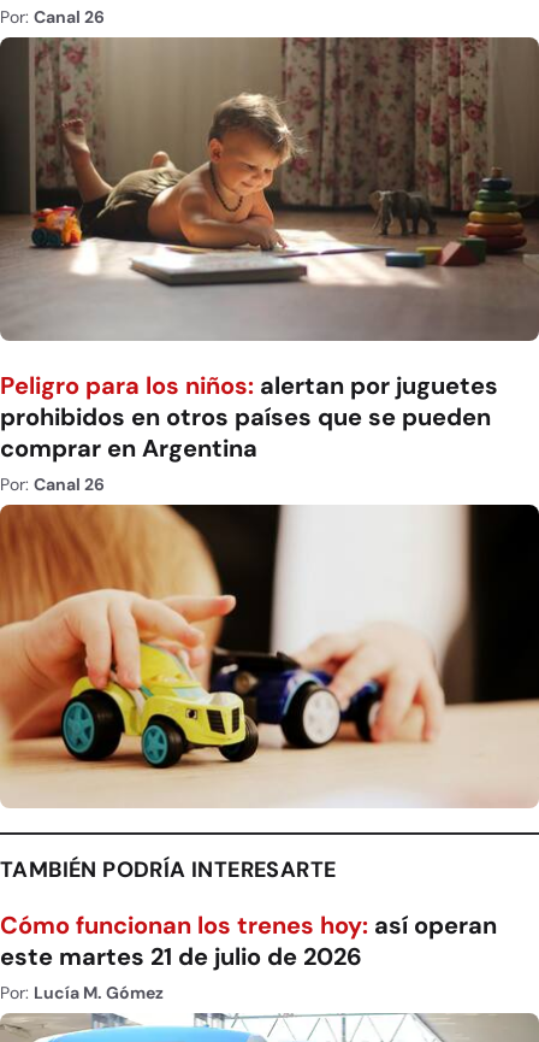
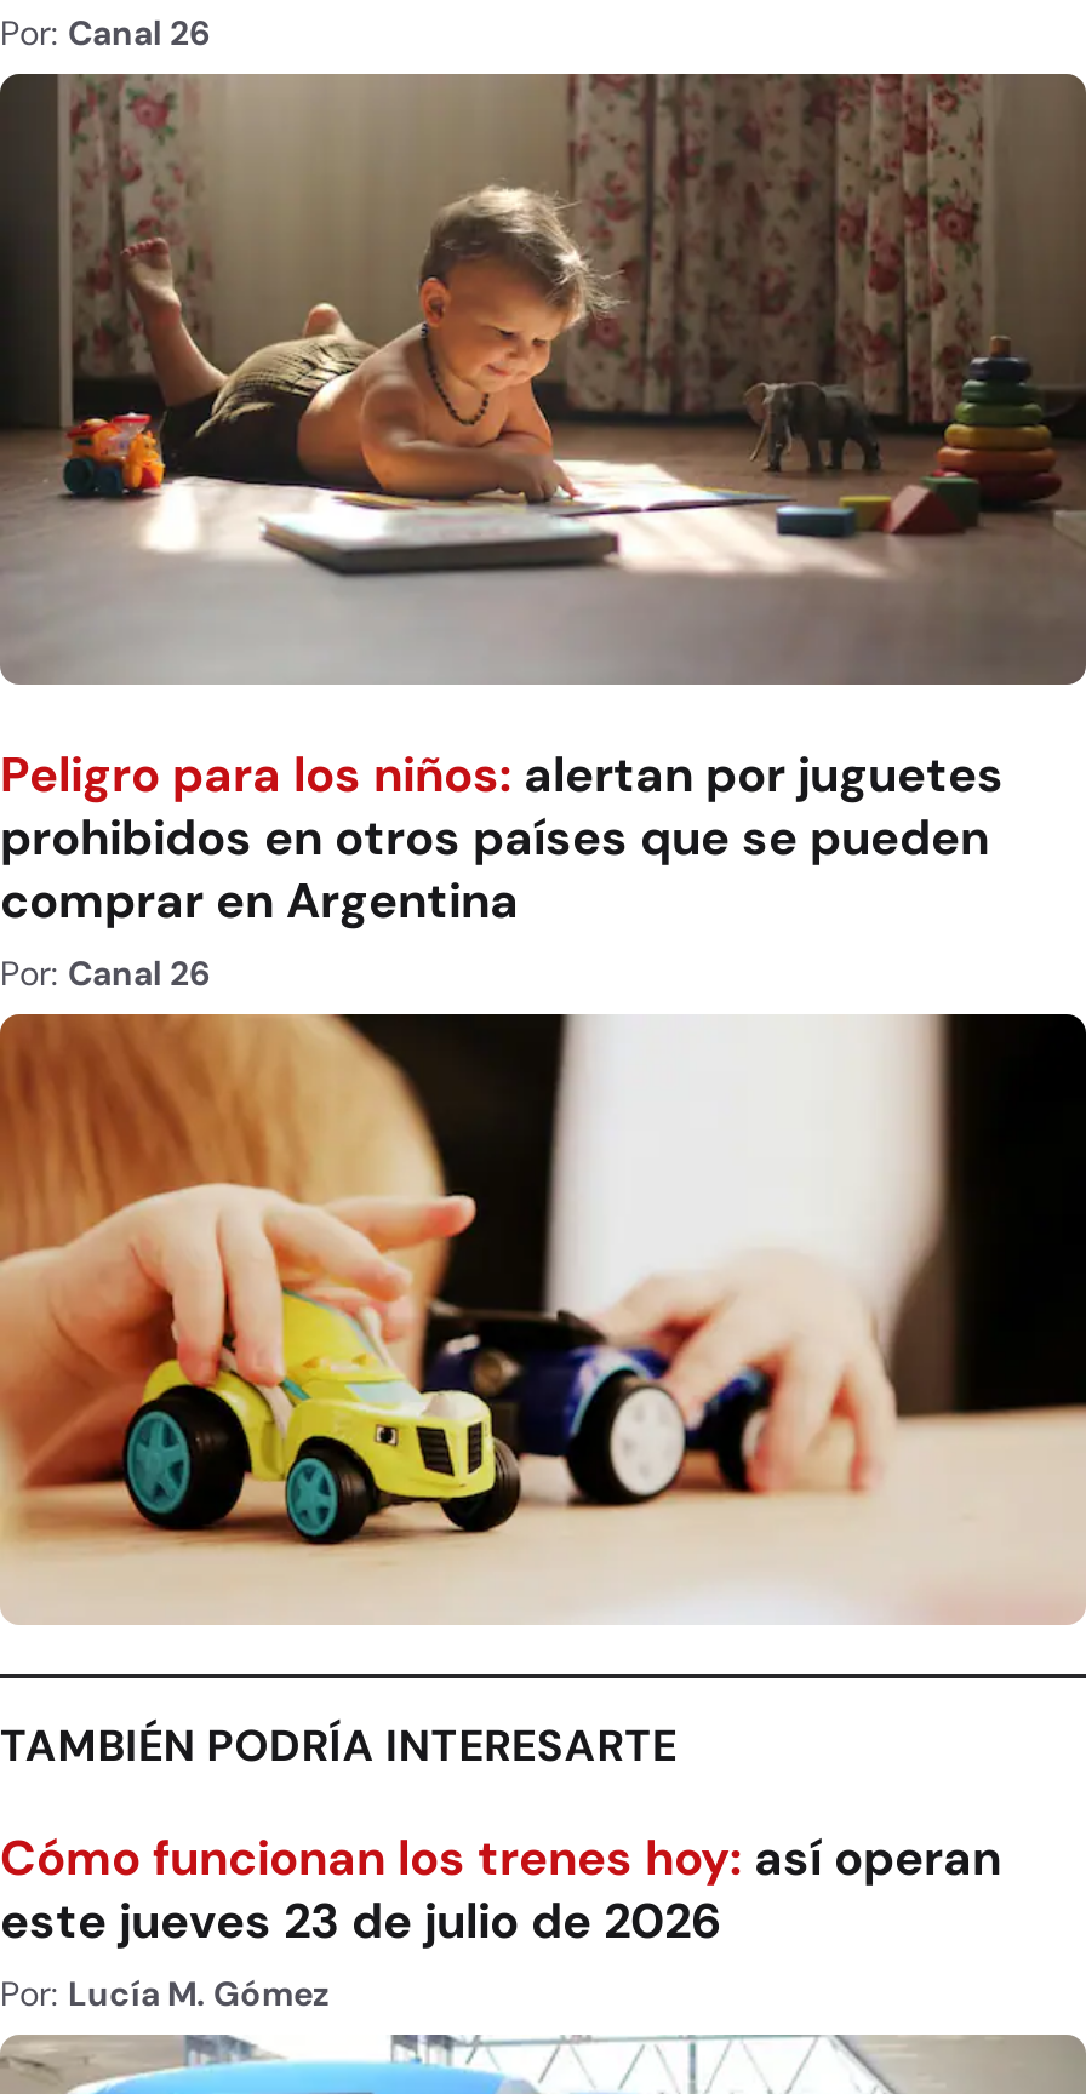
[0,940,362,972] este martes 21 de julio de 2026 -> [0,1890,722,1953] este jueves 23 de julio de 2026

